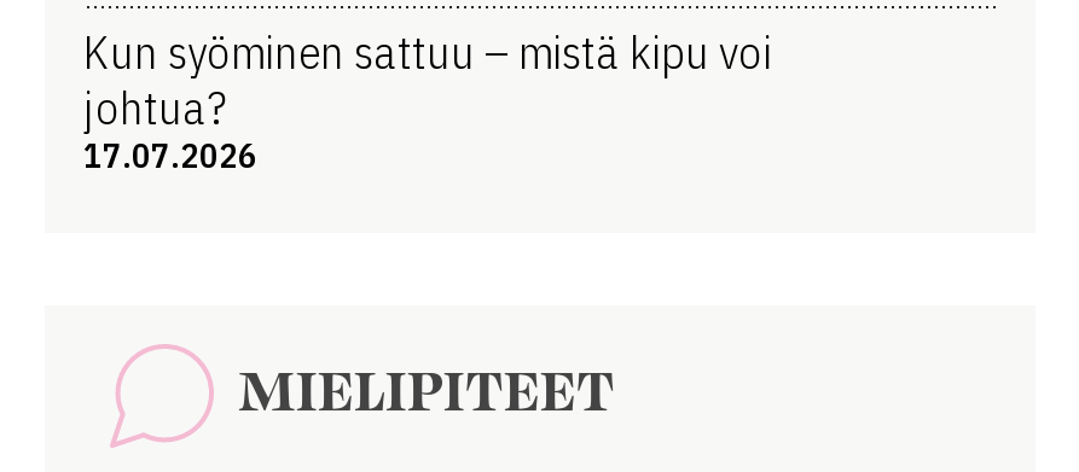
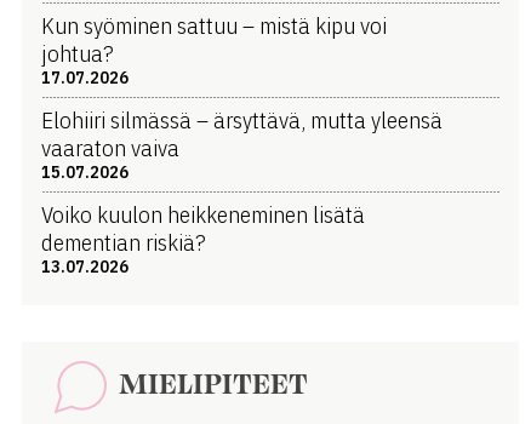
none -> [41,105,442,277] Elohiiri silmässä – ärsyttävä, mutta yleensä | vaaraton vaiva | 15.07.2026 | Voiko kuulon heikkeneminen lisätä | dementian riskiä? | 13.07.2026

